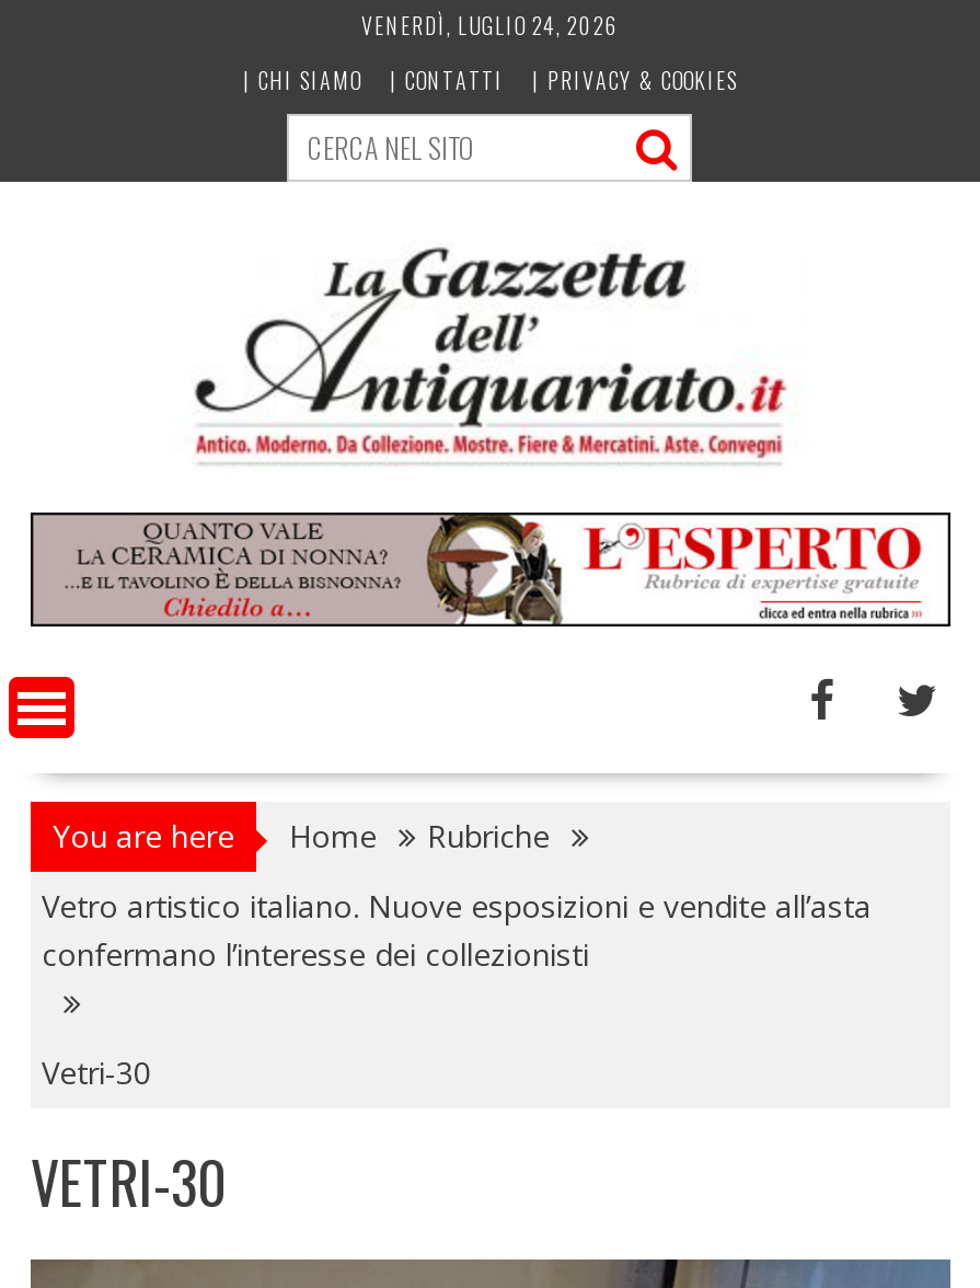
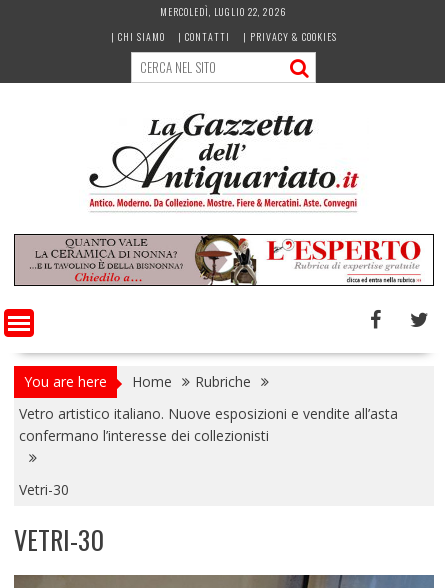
[361,9,620,42] VENERDÌ, LUGLIO 24, 2026 -> [160,4,287,19] MERCOLEDÌ, LUGLIO 22, 2026

